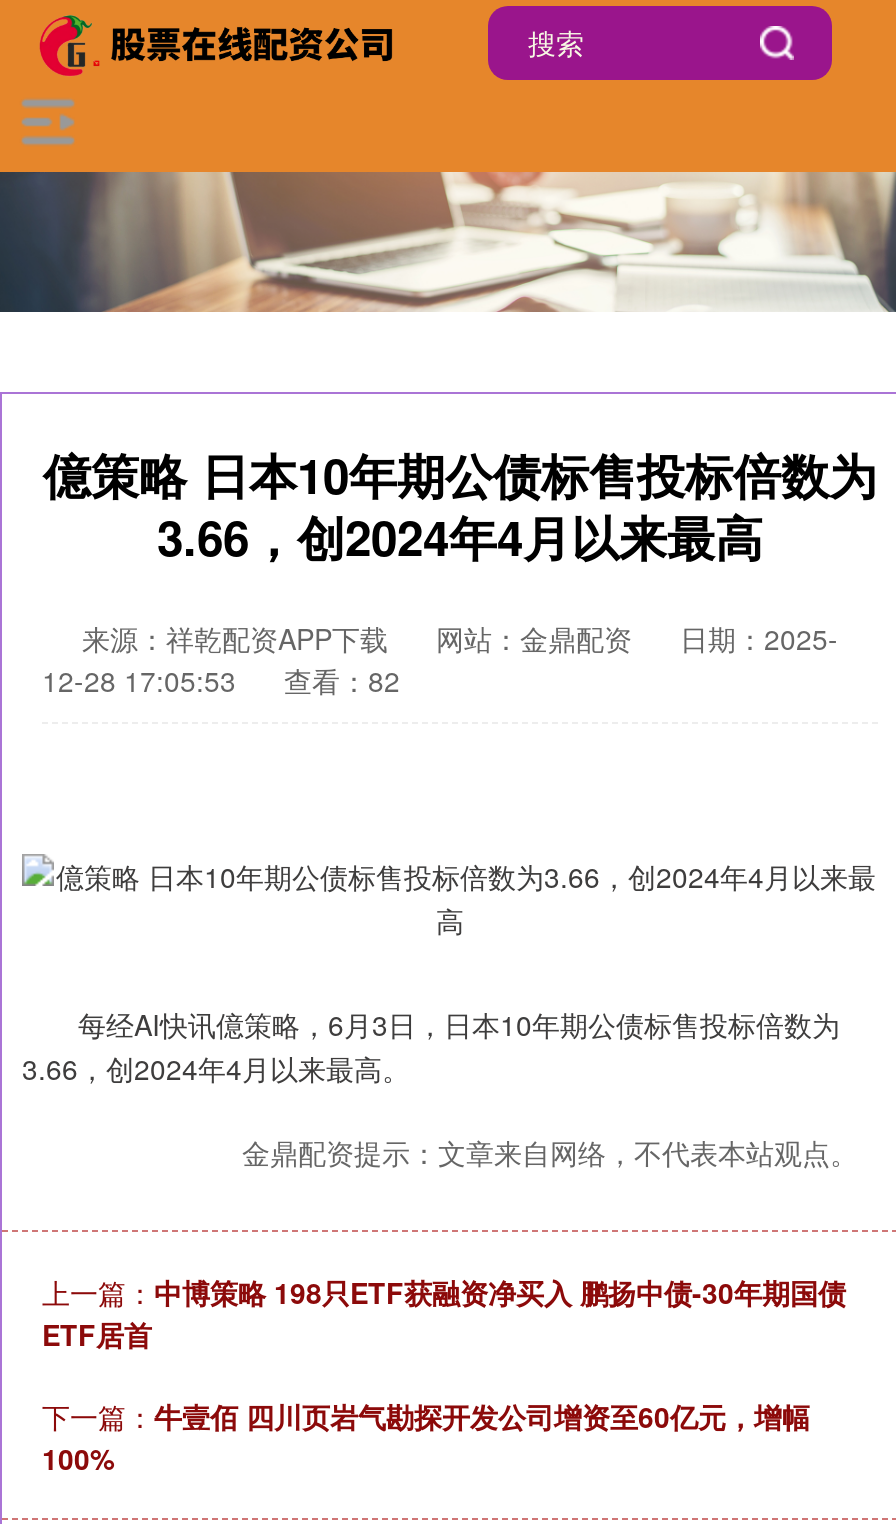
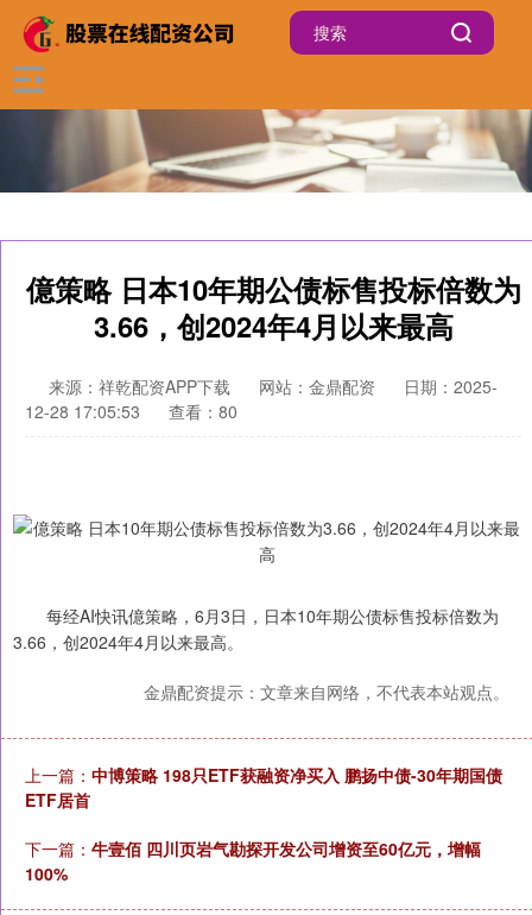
[42,660,400,700] 12-28 17:05:53 查看：82 -> [25,399,237,423] 12-28 17:05:53 查看：80

